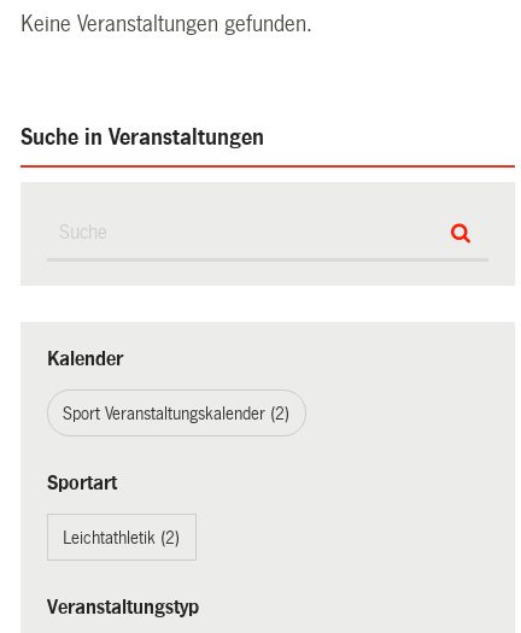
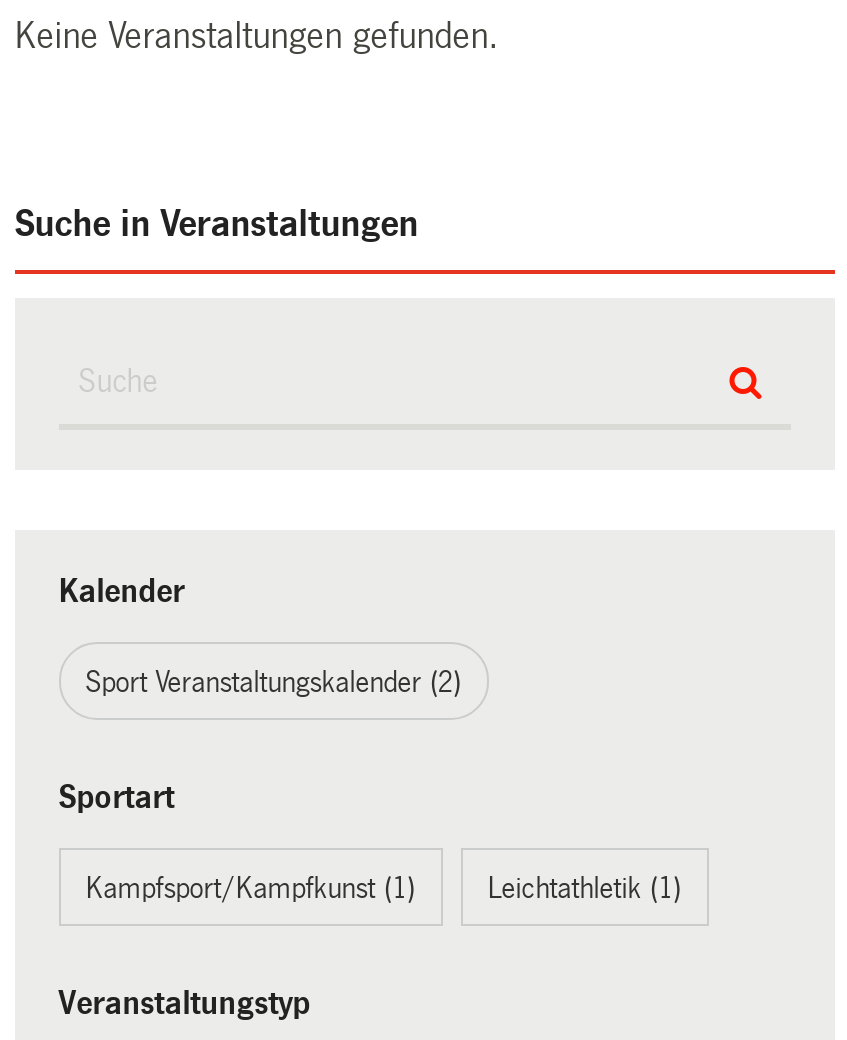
[63,527,180,547] Leichtathletik (2) -> [85,871,681,903] Kampfsport/Kampfkunst (1) | Leichtathletik (1)

